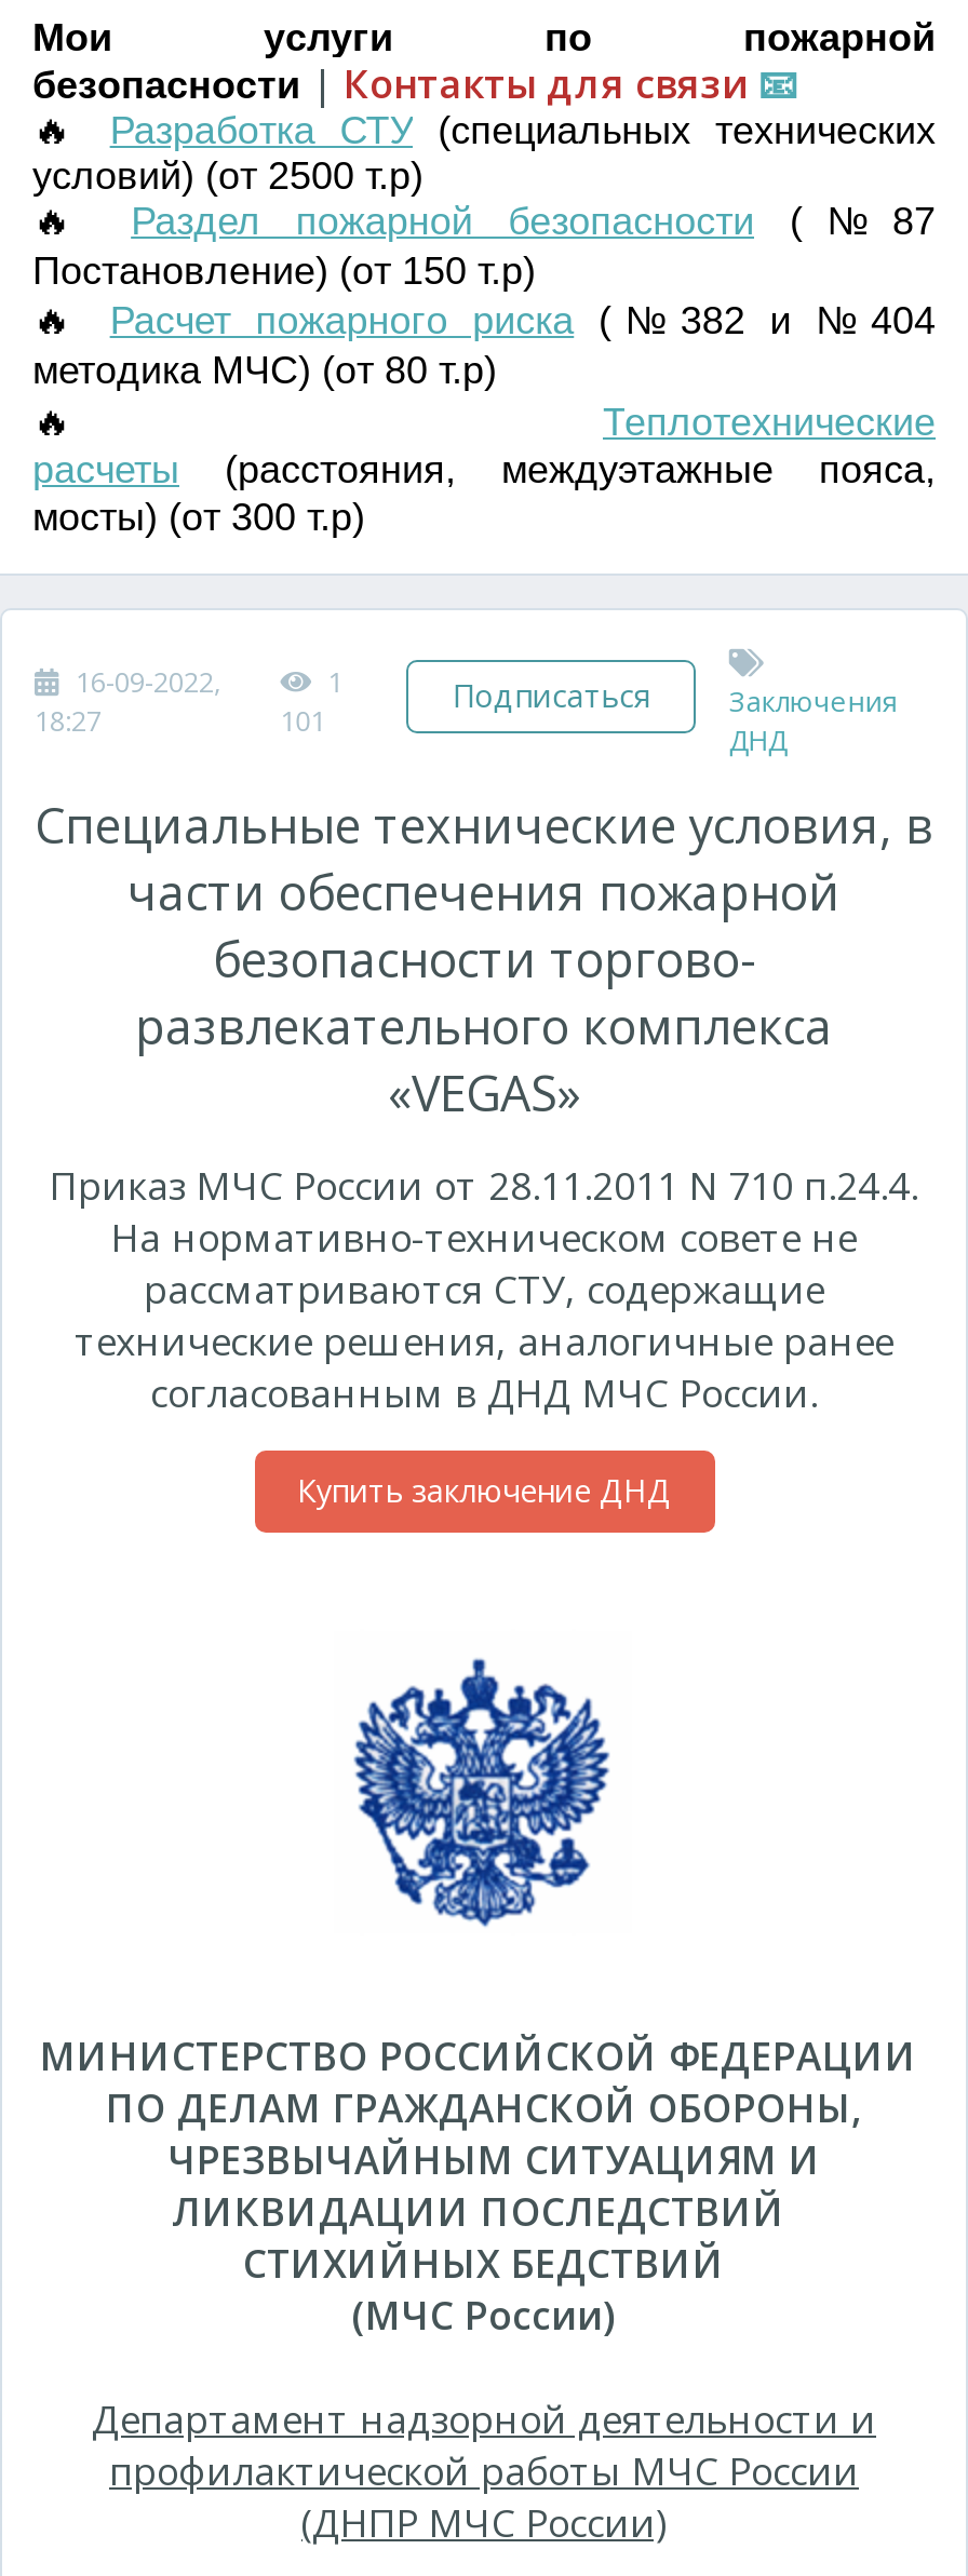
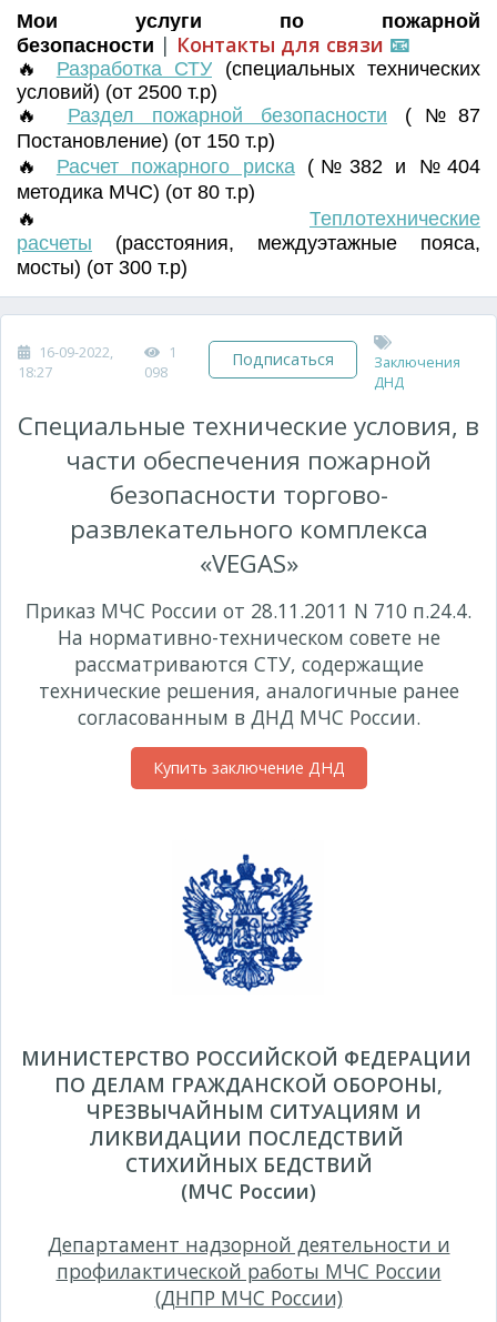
[280,701,326,740] 101 -> [144,362,167,382] 098

